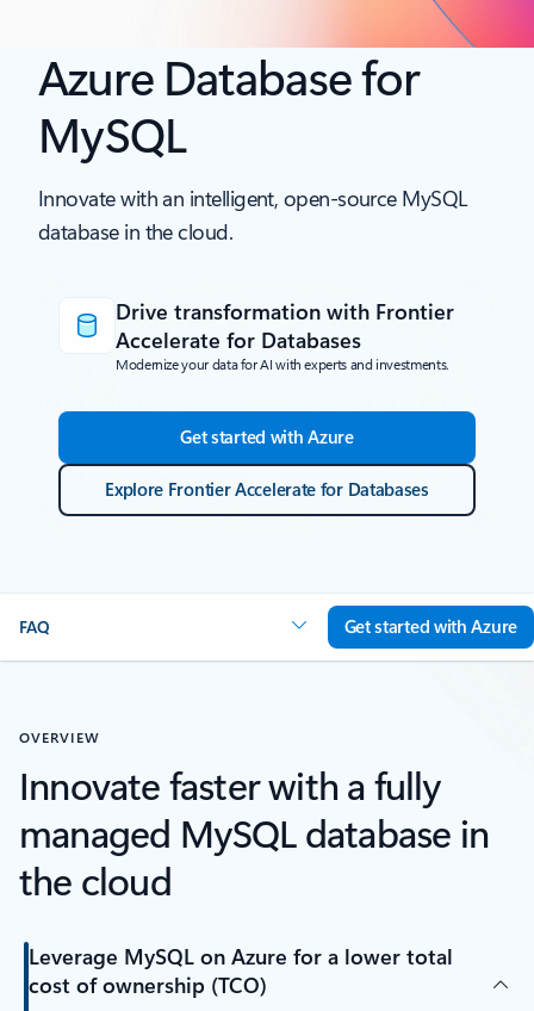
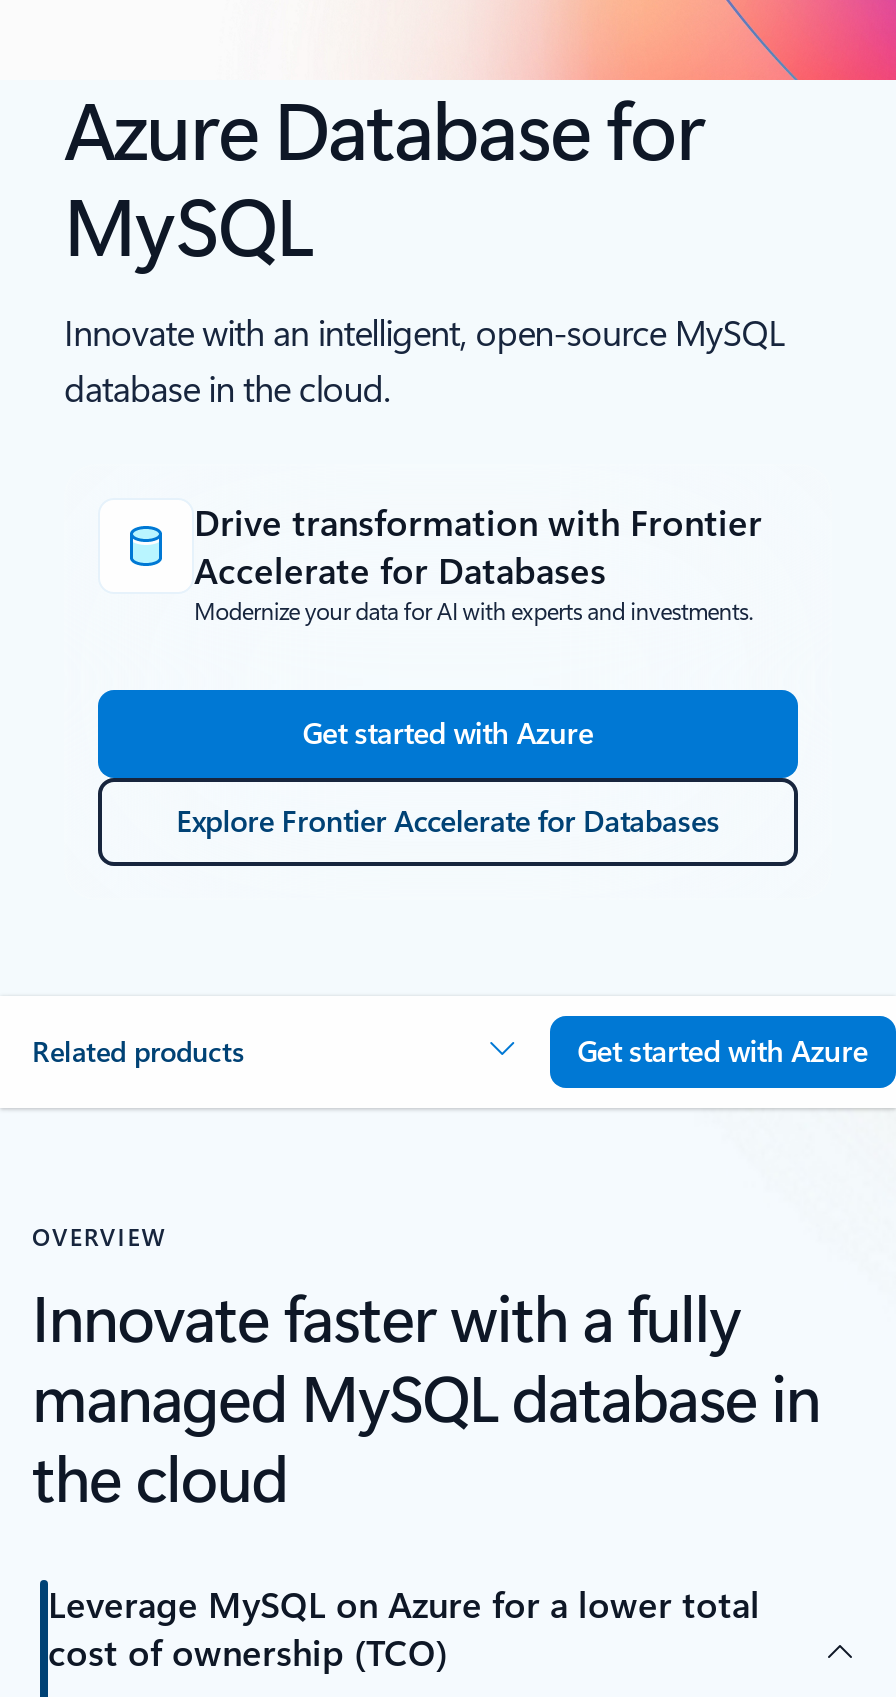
[19,616,50,638] FAQ -> [32,1033,244,1071] Related products

